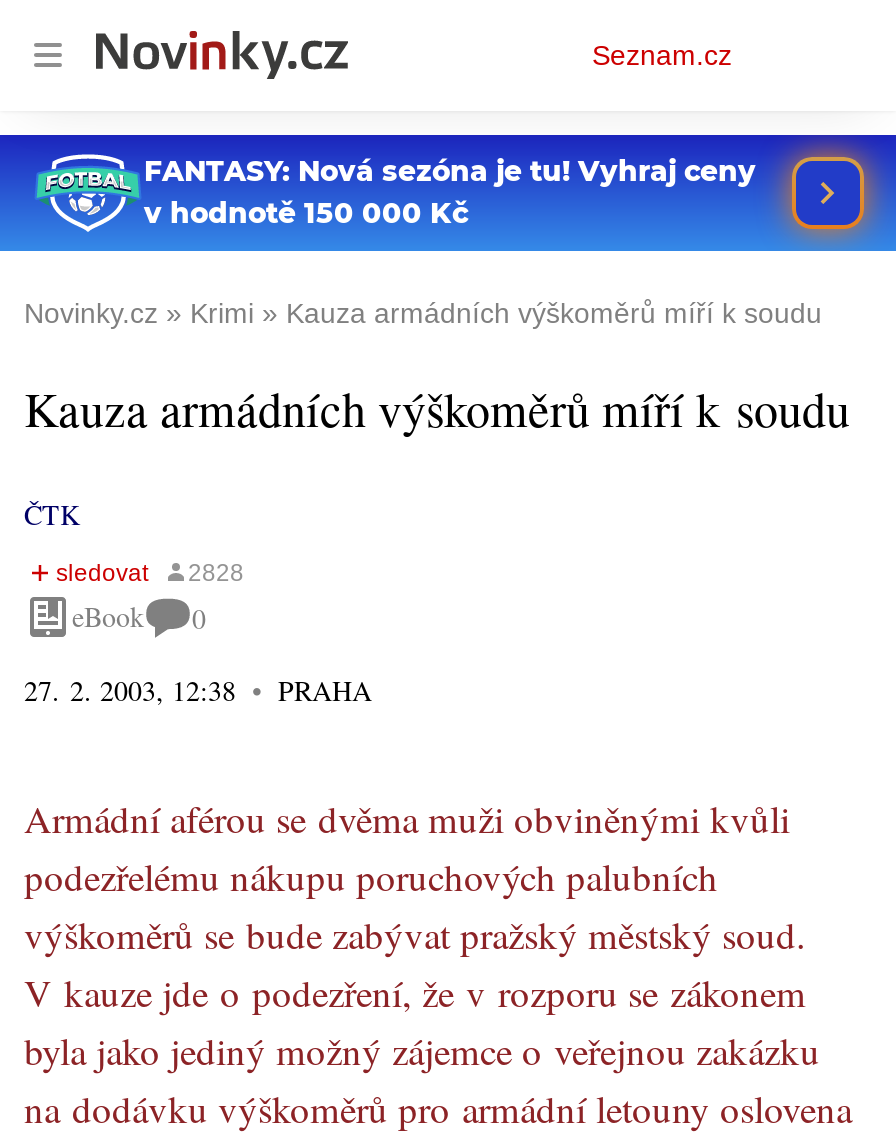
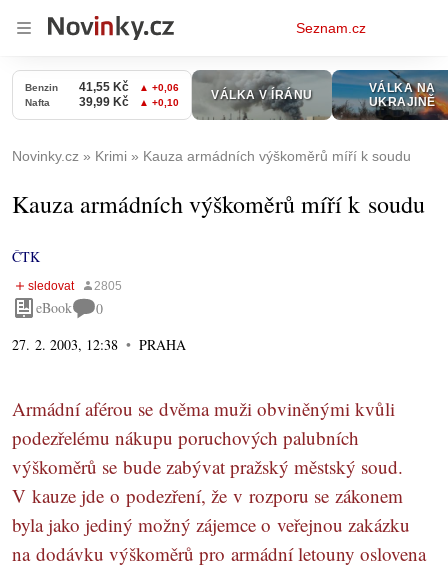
[6,133,890,253] [image] -> [3,68,445,125] [image]

